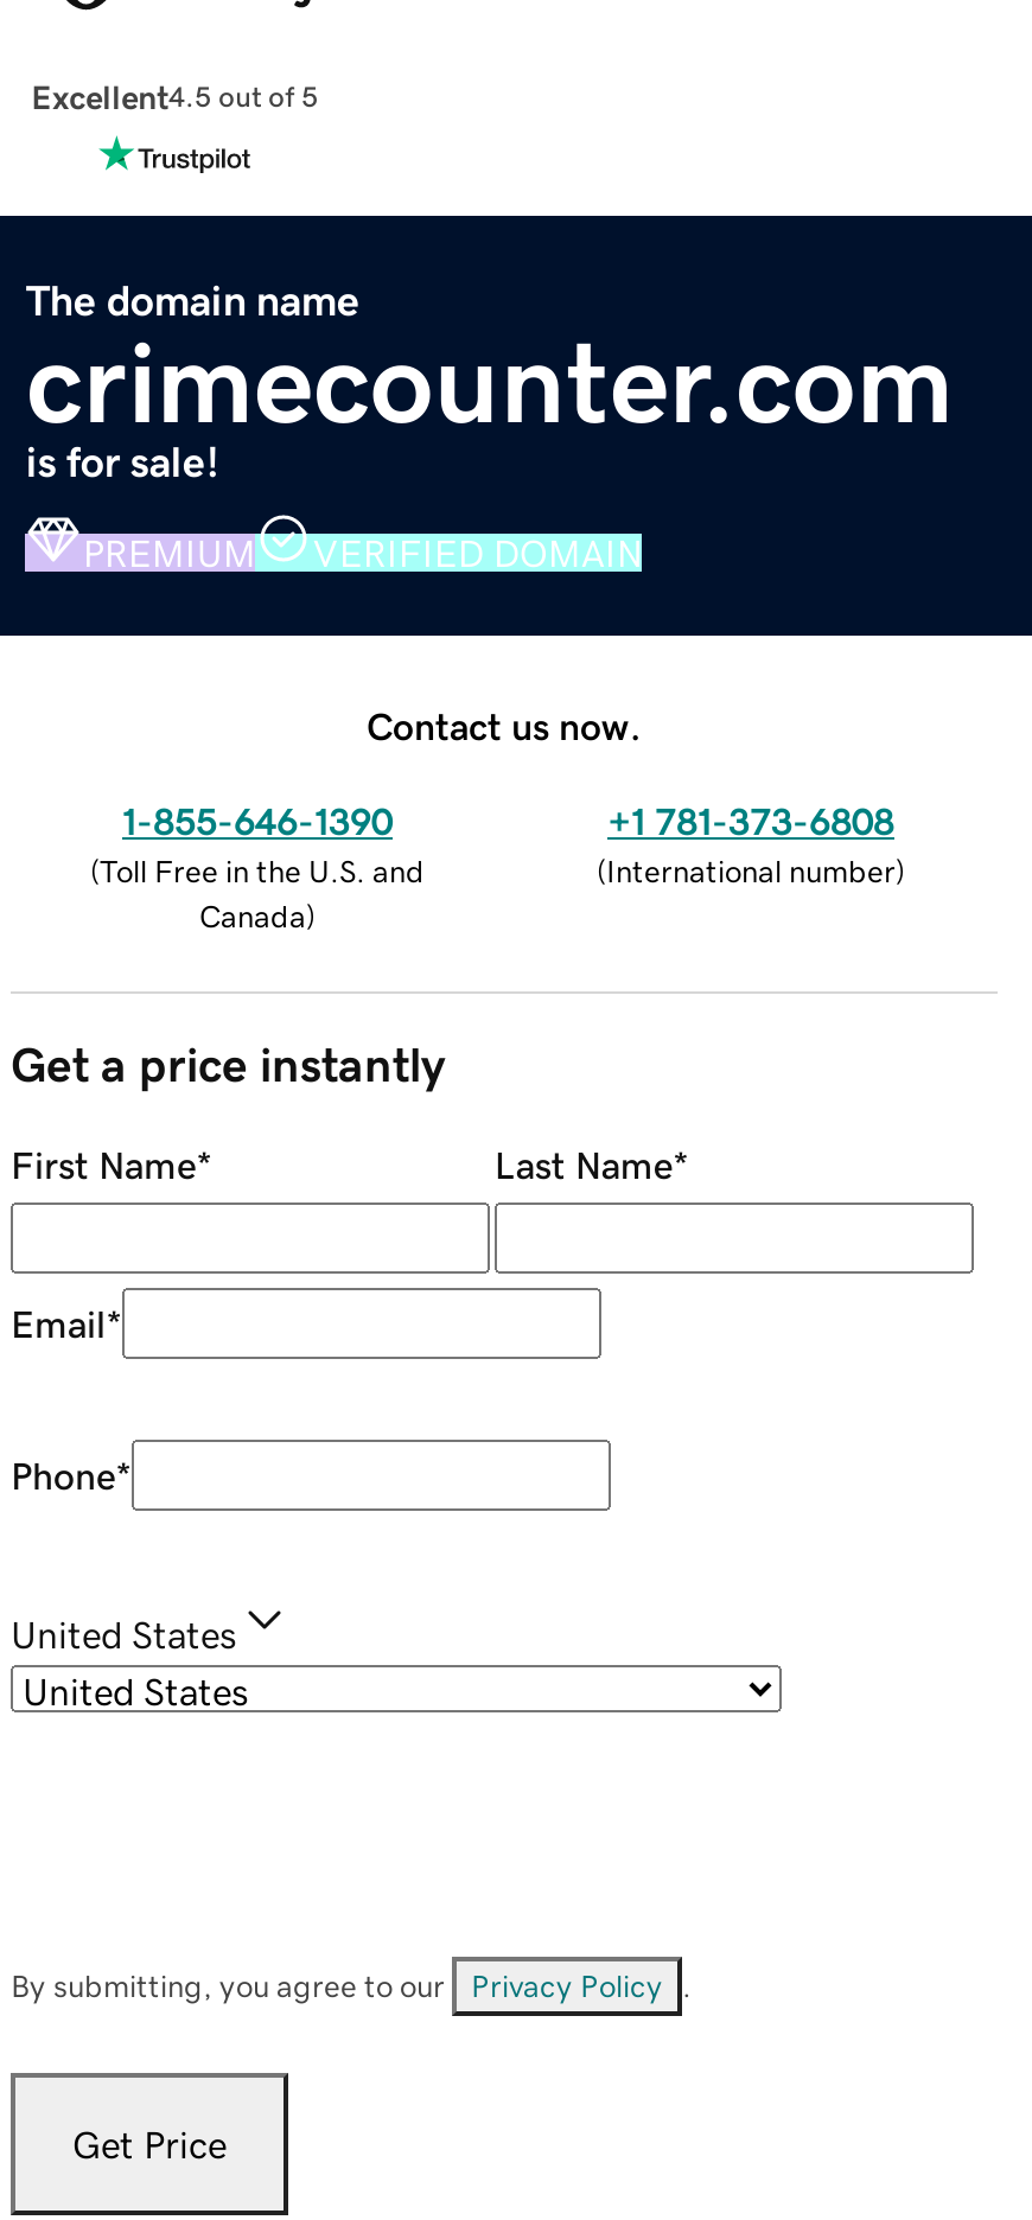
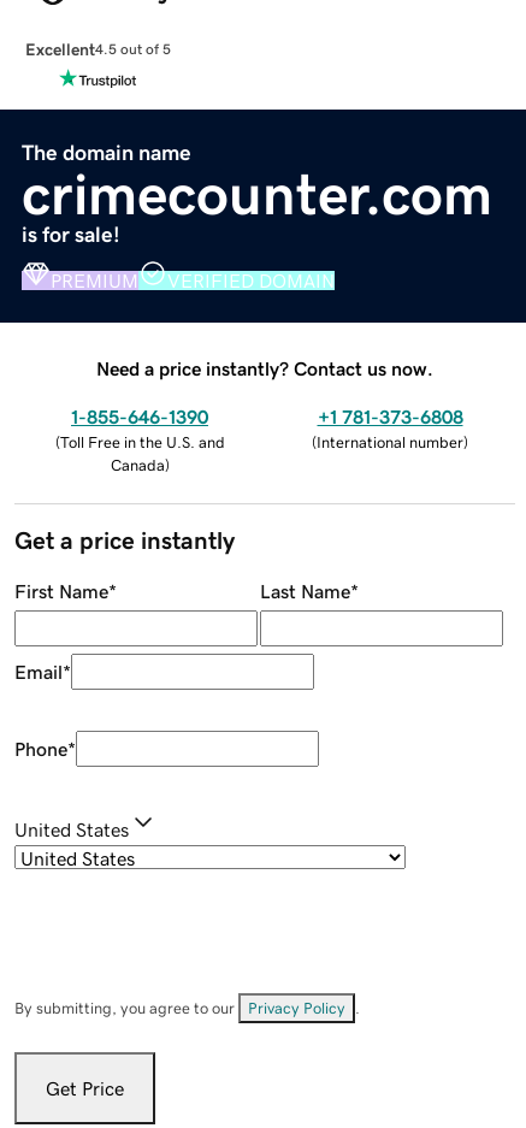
[367,706,642,744] Contact us now. -> [96,358,433,378] Need a price instantly? Contact us now.

